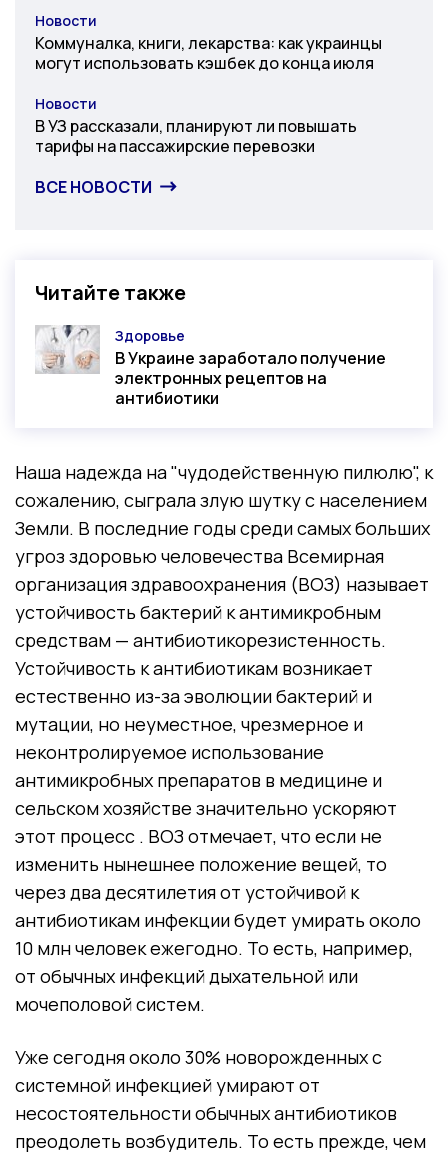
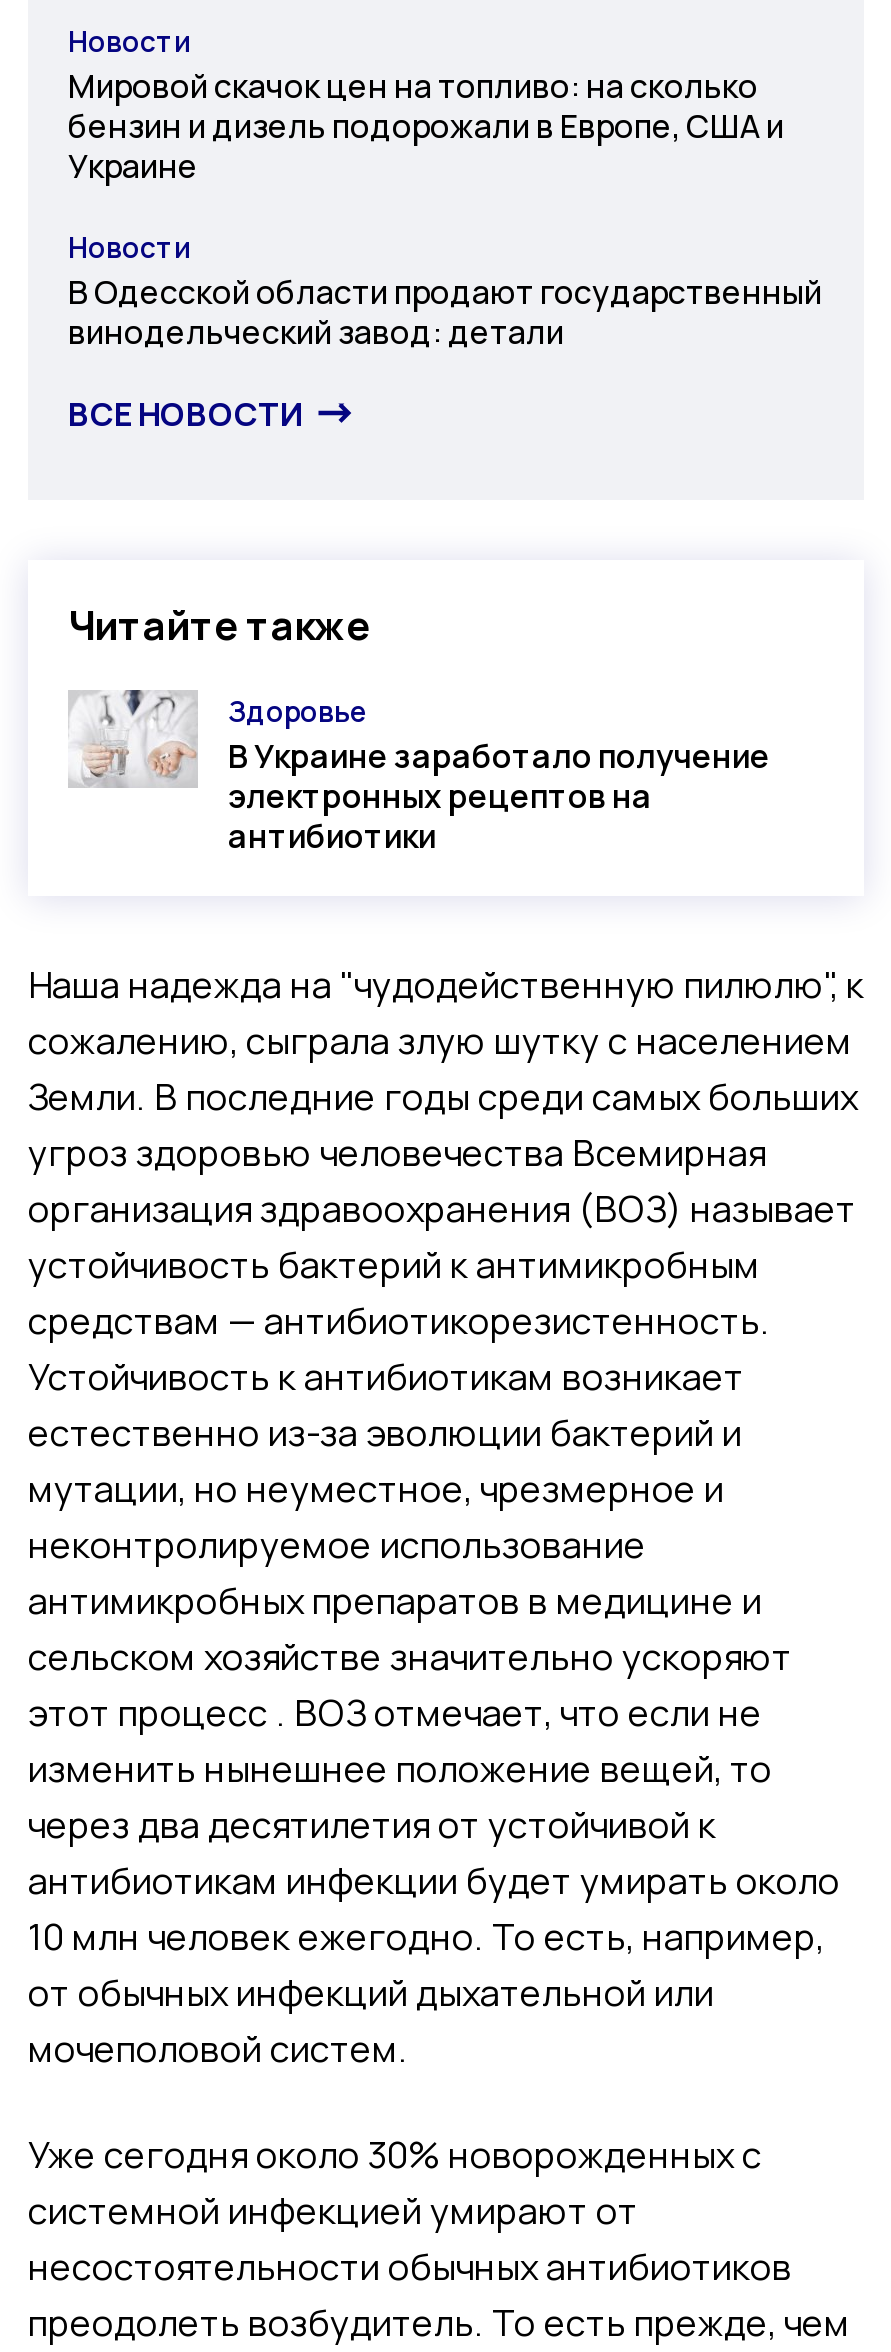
[35,32,382,74] Коммуналка, книги, лекарства: как украинцы | могут использовать кэшбек до конца июля -> [68,64,784,188] Мировой скачок цен на топливо: на сколько | бензин и дизель подорожали в Европе, США и | Украине
[35,115,357,157] В УЗ рассказали, планируют ли повышать | тарифы на пассажирские перевозки -> [68,270,822,354] В Одесской области продают государственный | винодельческий завод: детали

